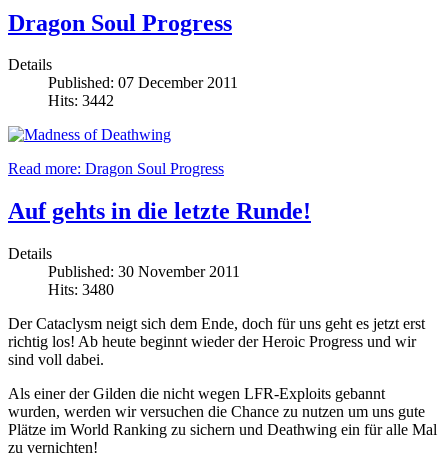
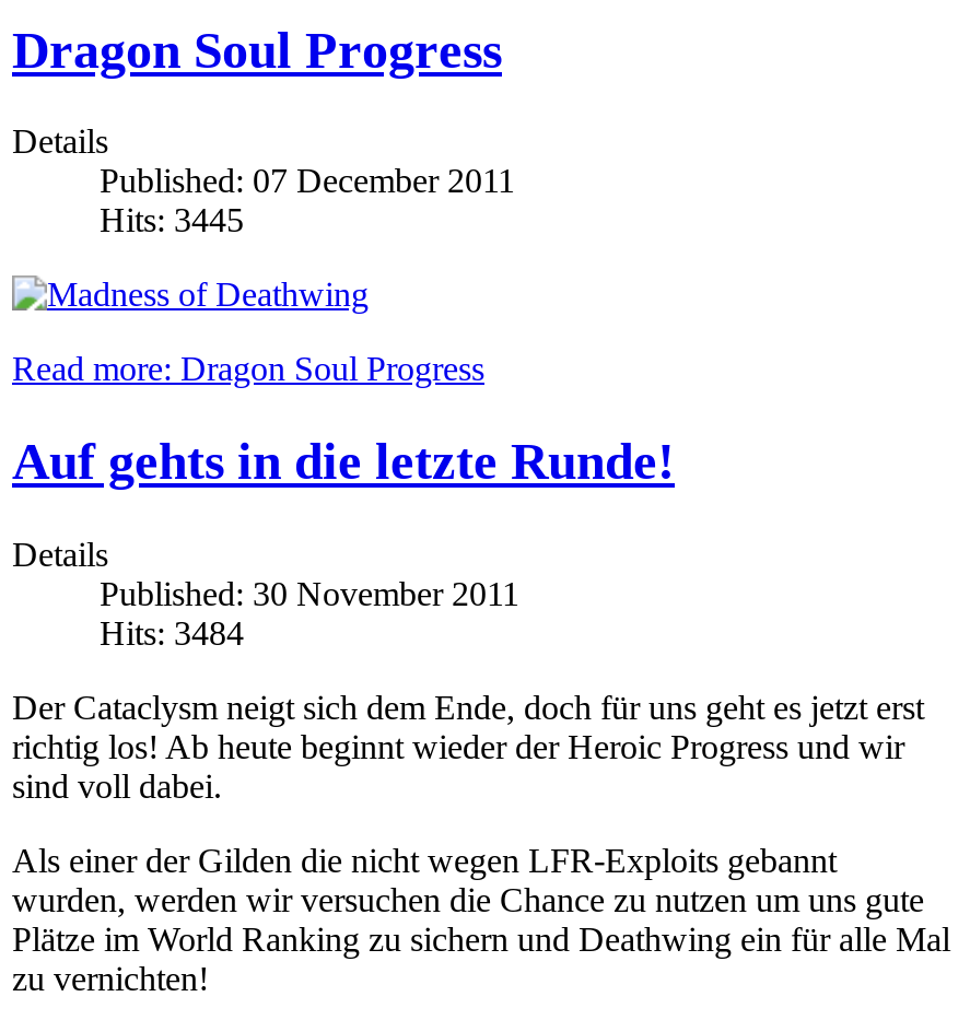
[48,92,114,109] Hits: 3442 -> [100,202,244,239] Hits: 3445
[48,281,114,298] Hits: 3480 -> [100,615,244,652] Hits: 3484

